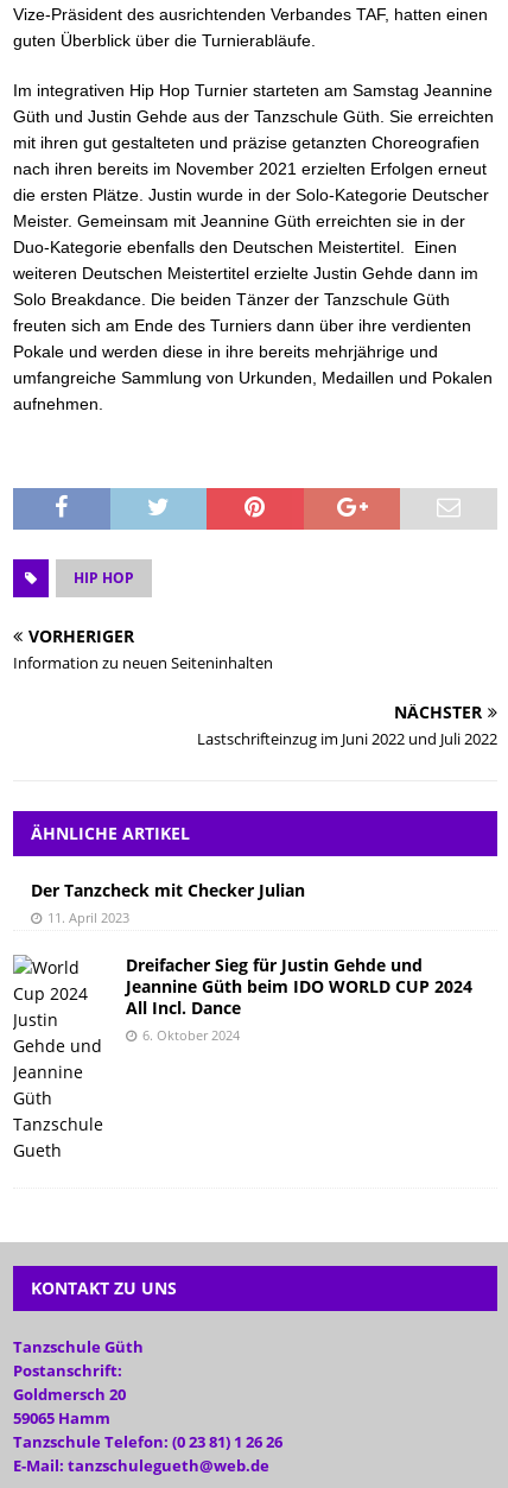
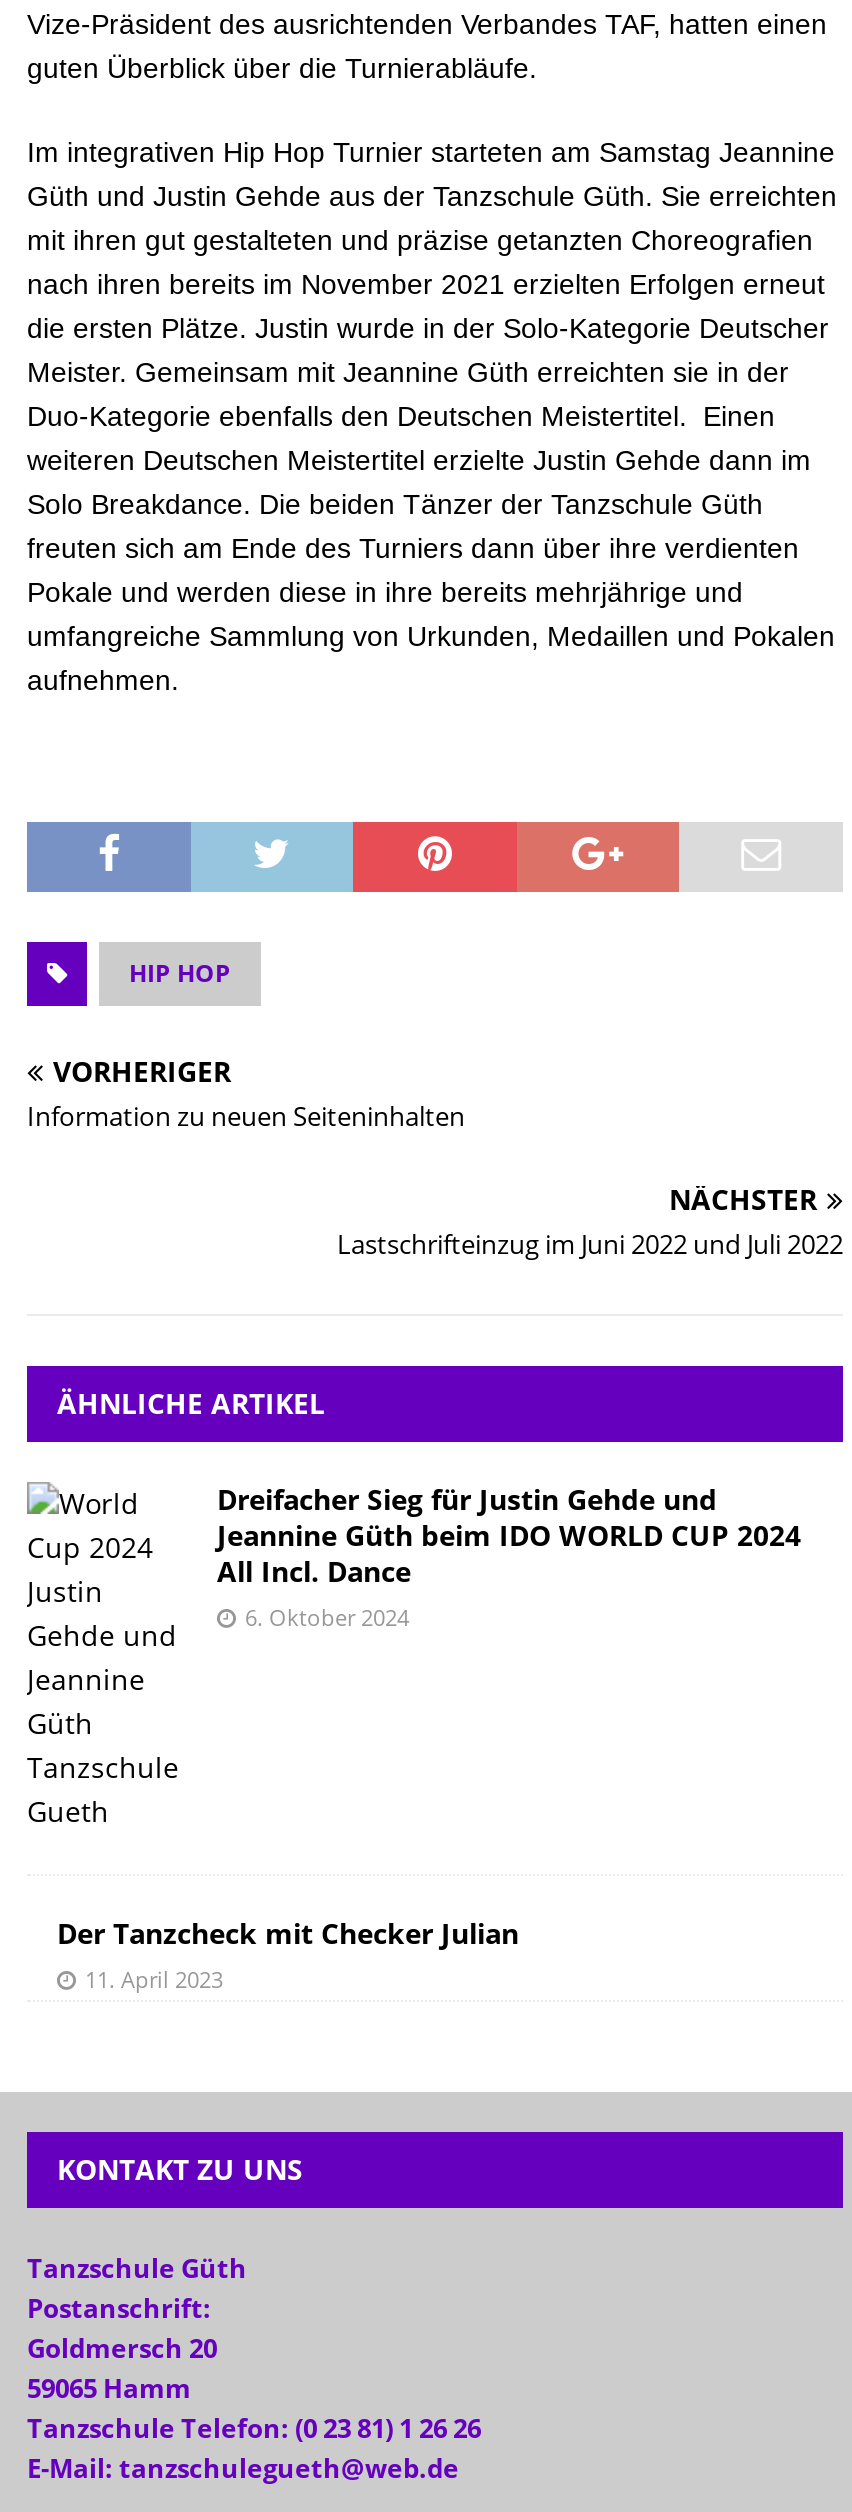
moved [31,879,305,927] -> [57,1915,519,1995]: Der Tanzcheck mit Checker Julian | 11. April 2023
moved [126,954,472,1044] -> [217,1481,801,1633]: Dreifacher Sieg für Justin Gehde und | Jeannine Güth beim IDO WORLD CUP 2024 | All Incl. Dance | 6. Oktober 2024

